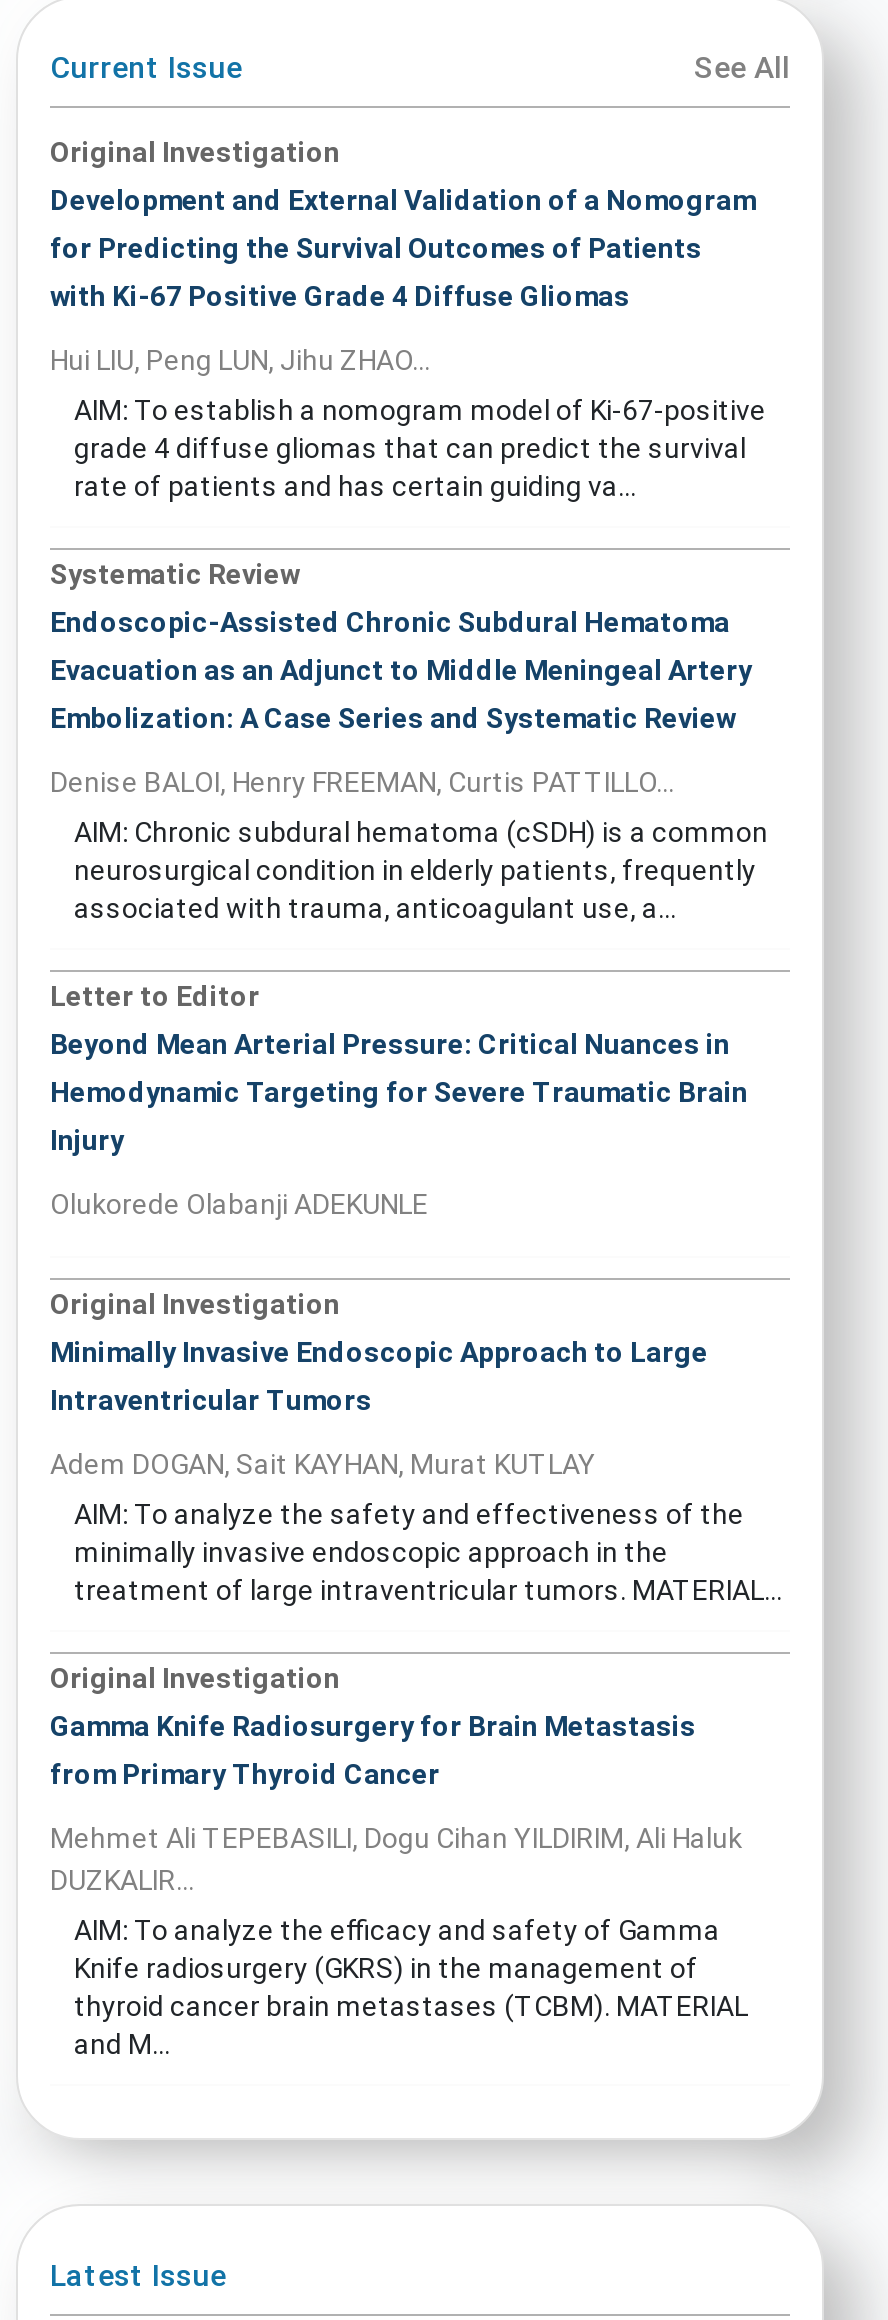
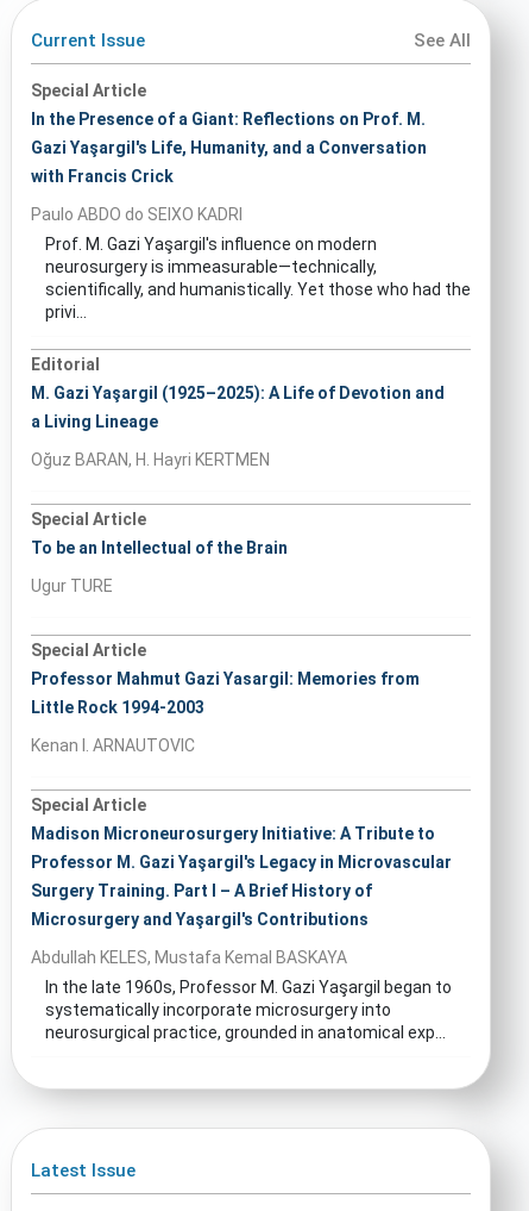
[50,135,782,2059] Original Investigation | Development and External Validation of a Nomogram | for Predicting the Survival Outcomes of Patients | with Ki-67 Positive Grade 4 Diffuse Gliomas | Hui LIU, Peng LUN, Jihu ZHAO... | AIM: To establish a nomogram model of Ki-67-positive | grade 4 diffuse gliomas that can predict the survival | rate of patients and has certain guiding va... | Systematic Review | Endoscopic-Assisted Chronic Subdural Hematoma | Evacuation as an Adjunct to Middle Meningeal Artery | Embolization: A Case Series and Systematic Review | Denise BALOI, Henry FREEMAN, Curtis PATTILLO... | AIM: Chronic subdural hematoma (cSDH) is a common | neurosurgical condition in elderly patients, frequently | associated with trauma, anticoagulant use, a... | Letter to Editor | Beyond Mean Arterial Pressure: Critical Nuances in | Hemodynamic Targeting for Severe Traumatic Brain | Injury | Olukorede Olabanji ADEKUNLE | Original Investigation | Minimally Invasive Endoscopic Approach to Large | Intraventricular Tumors | Adem DOGAN, Sait KAYHAN, Murat KUTLAY | AIM: To analyze the safety and effectiveness of the | minimally invasive endoscopic approach in the | treatment of large intraventricular tumors. MATERIAL... | Original Investigation | Gamma Knife Radiosurgery for Brain Metastasis | from Primary Thyroid Cancer | Mehmet Ali TEPEBASILI, Dogu Cihan YILDIRIM, Ali Haluk | DUZKALIR... | AIM: To analyze the efficacy and safety of Gamma | Knife radiosurgery (GKRS) in the management of | thyroid cancer brain metastases (TCBM). MATERIAL | and M... -> [31,80,471,1041] Special Article | In the Presence of a Giant: Reflections on Prof. M. | Gazi Yaşargil's Life, Humanity, and a Conversation | with Francis Crick | Paulo ABDO do SEIXO KADRI | Prof. M. Gazi Yaşargil's influence on modern | neurosurgery is immeasurable—technically, | scientifically, and humanistically. Yet those who had the | privi... | Editorial | M. Gazi Yaşargil (1925–2025): A Life of Devotion and | a Living Lineage | Oğuz BARAN, H. Hayri KERTMEN | Special Article | To be an Intellectual of the Brain | Ugur TURE | Special Article | Professor Mahmut Gazi Yasargil: Memories from | Little Rock 1994-2003 | Kenan I. ARNAUTOVIC | Special Article | Madison Microneurosurgery Initiative: A Tribute to | Professor M. Gazi Yaşargil's Legacy in Microvascular | Surgery Training. Part I – A Brief History of | Microsurgery and Yaşargil's Contributions | Abdullah KELES, Mustafa Kemal BASKAYA | In the late 1960s, Professor M. Gazi Yaşargil began to | systematically incorporate microsurgery into | neurosurgical practice, grounded in anatomical exp...

